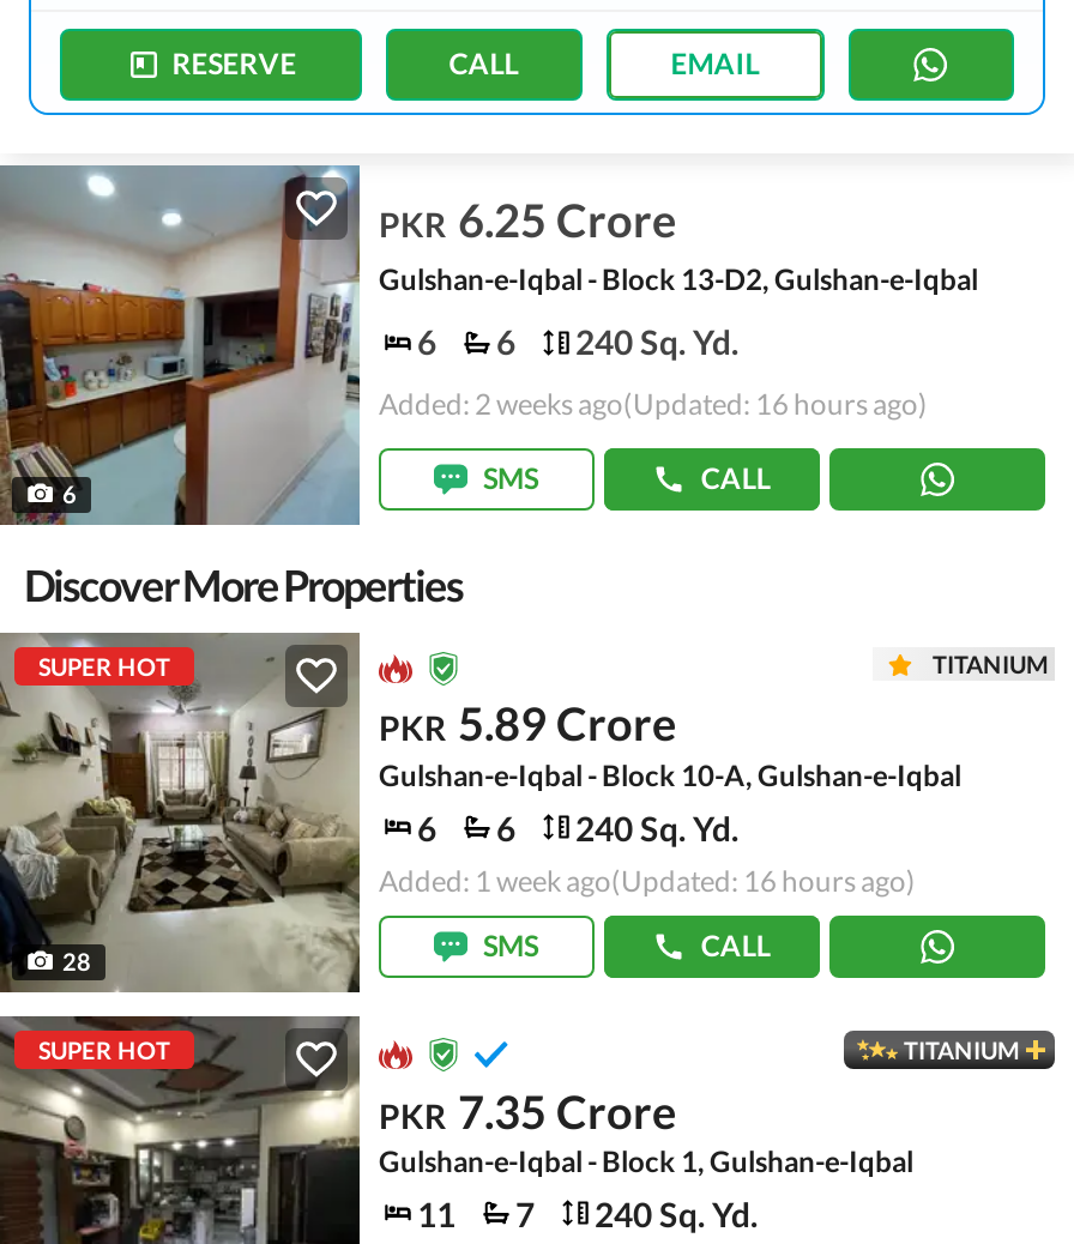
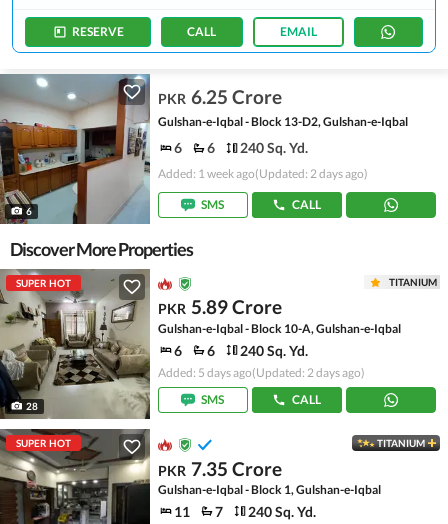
[379,385,928,421] Added: 2 weeks ago(Updated: 16 hours ago) -> [158,166,368,181] Added: 1 week ago(Updated: 2 days ago)
[379,862,916,898] Added: 1 week ago(Updated: 16 hours ago) -> [158,365,365,380] Added: 5 days ago(Updated: 2 days ago)

